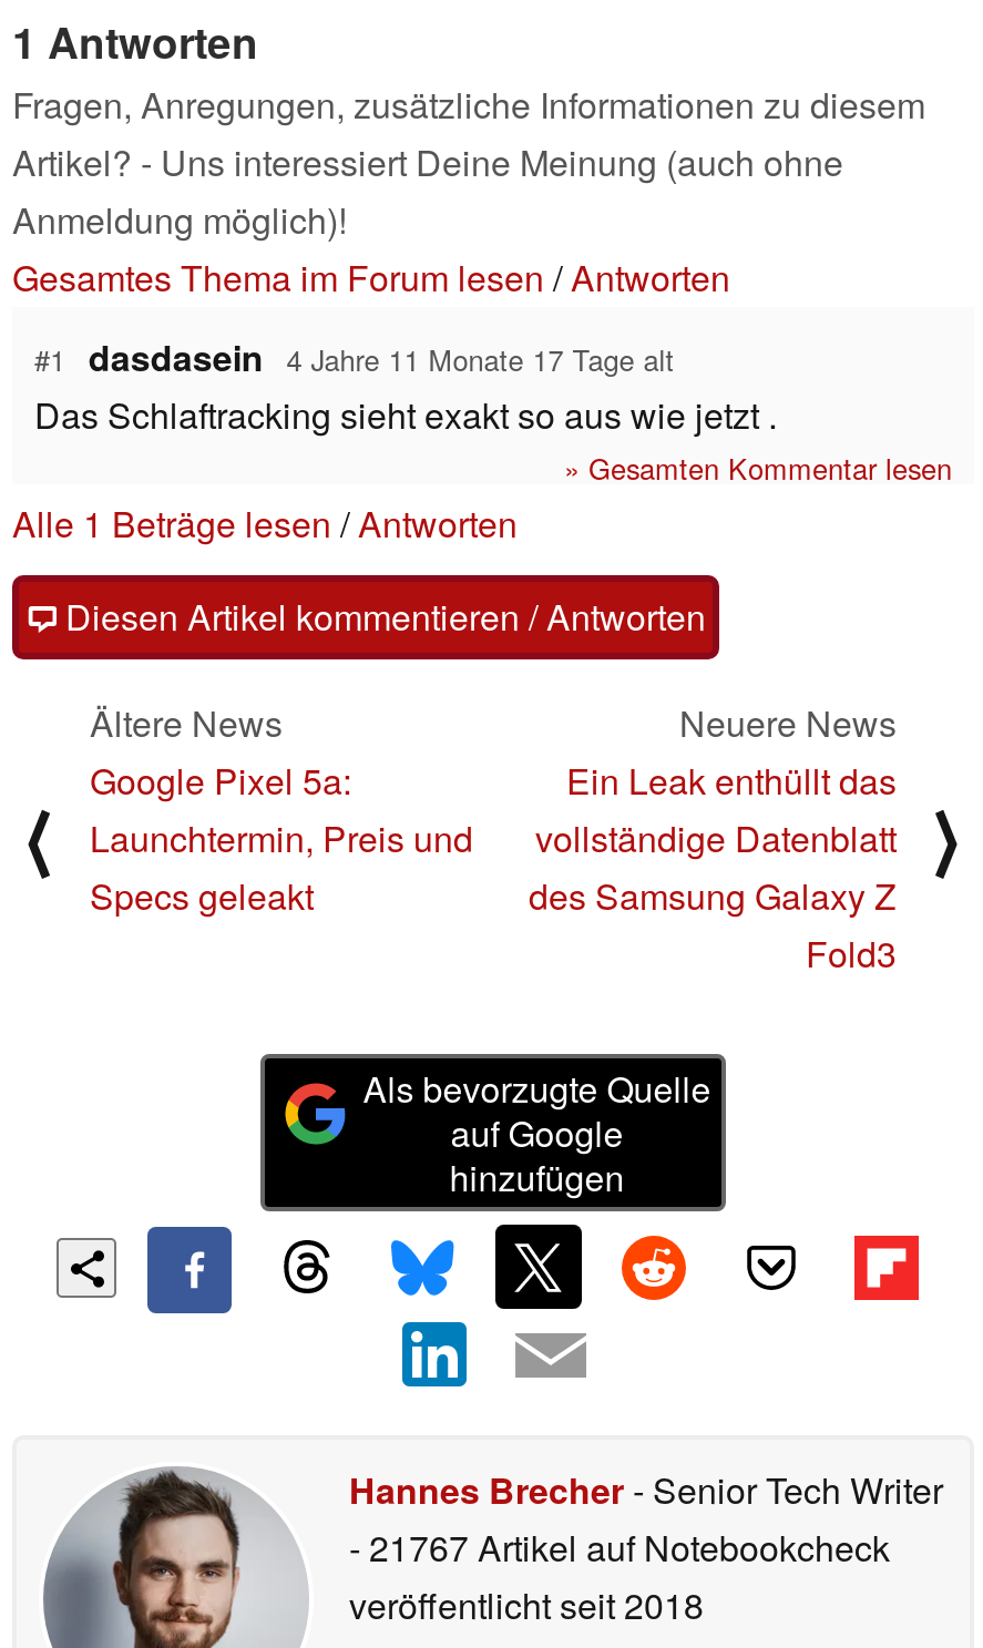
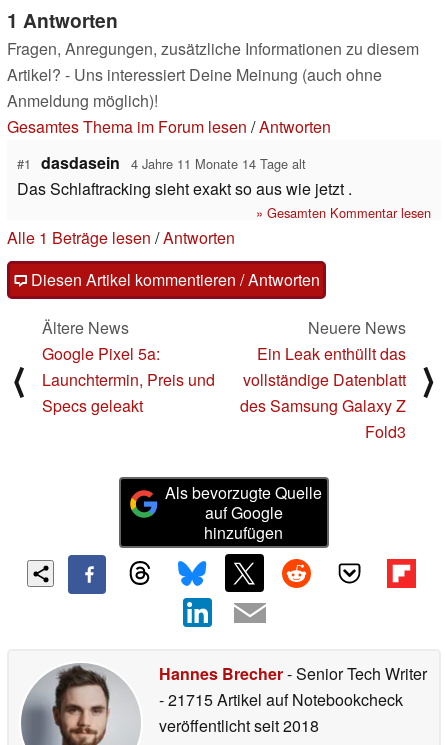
[34,332,674,383] #1 dasdasein 4 Jahre 11 Monate 17 Tage alt -> [17,151,306,174] #1 dasdasein 4 Jahre 11 Monate 14 Tage alt
[349,1522,890,1573] - 21767 Artikel auf Notebookcheck -> [159,688,403,711] - 21715 Artikel auf Notebookcheck

